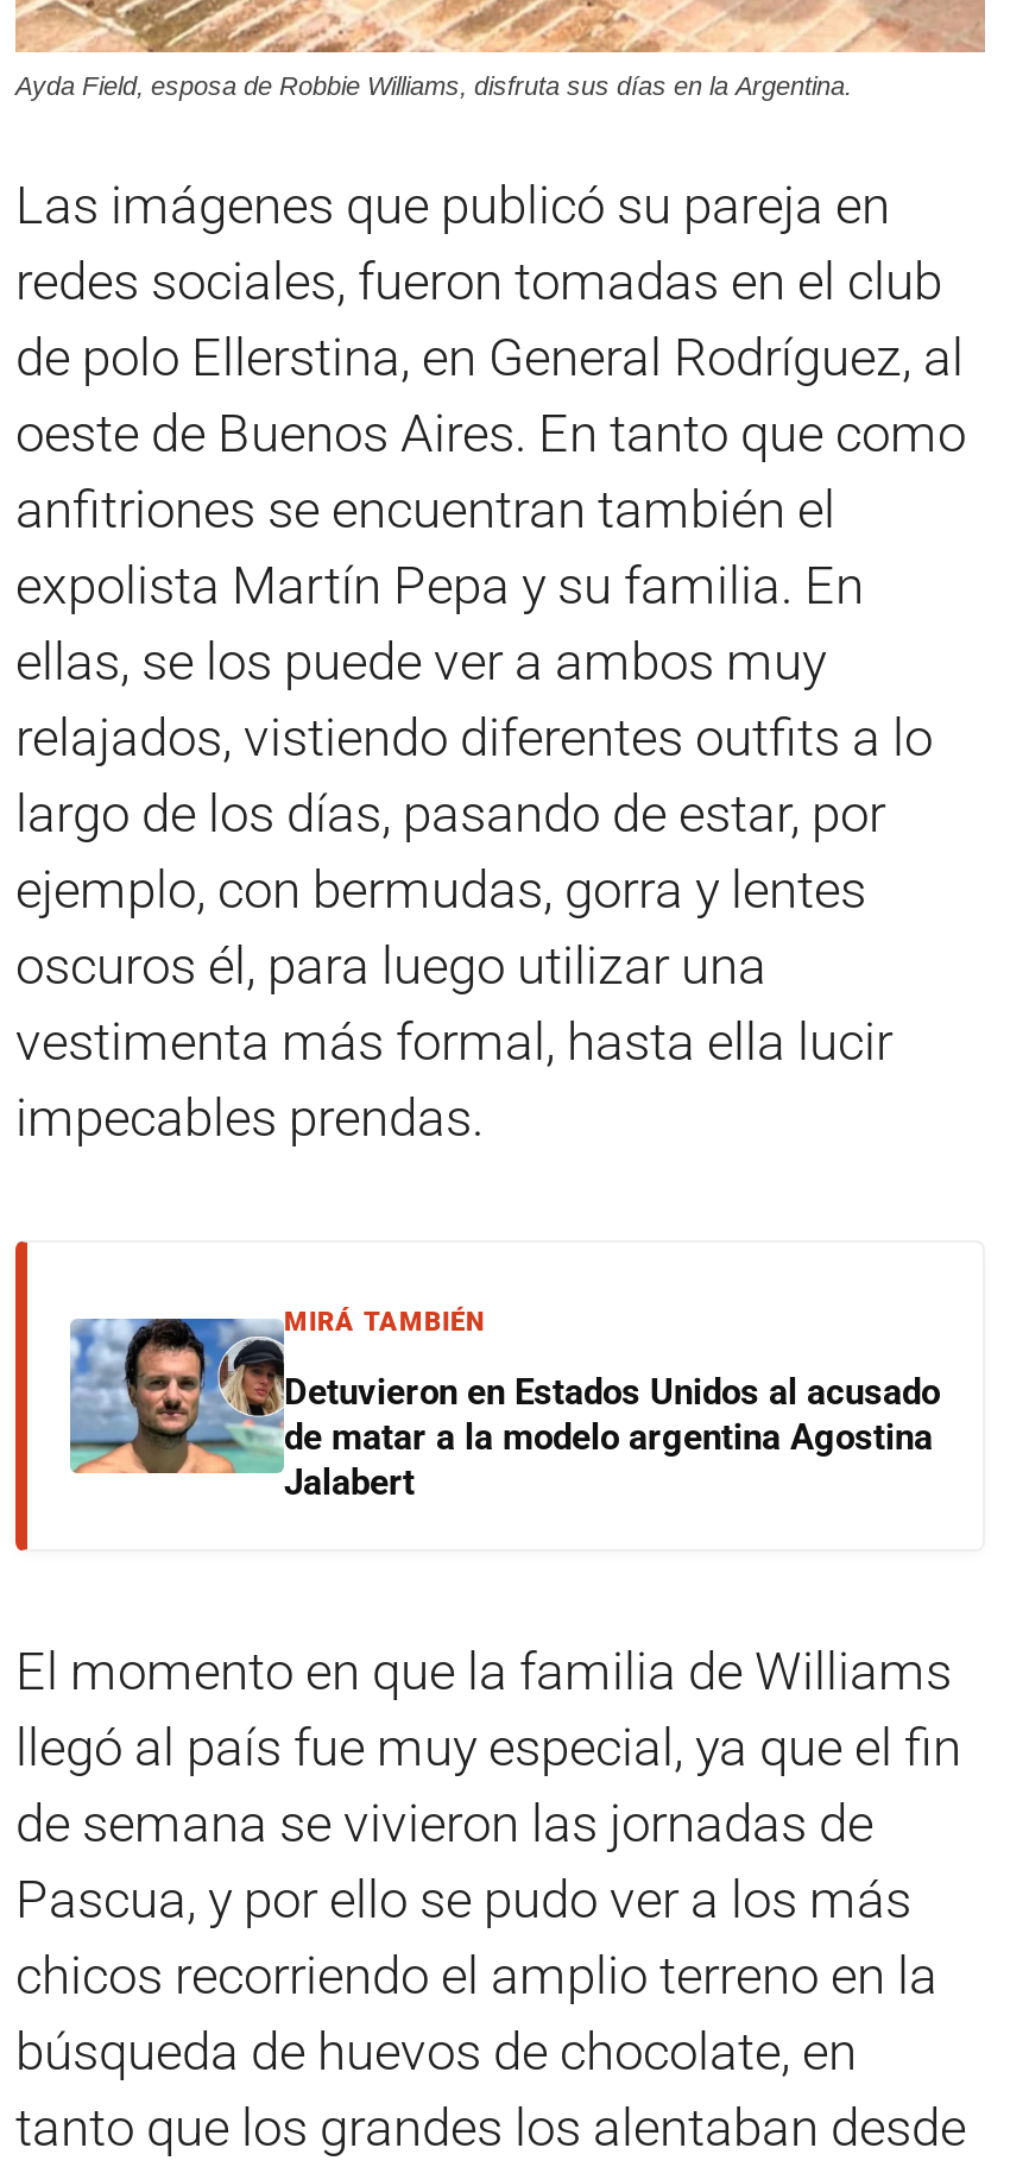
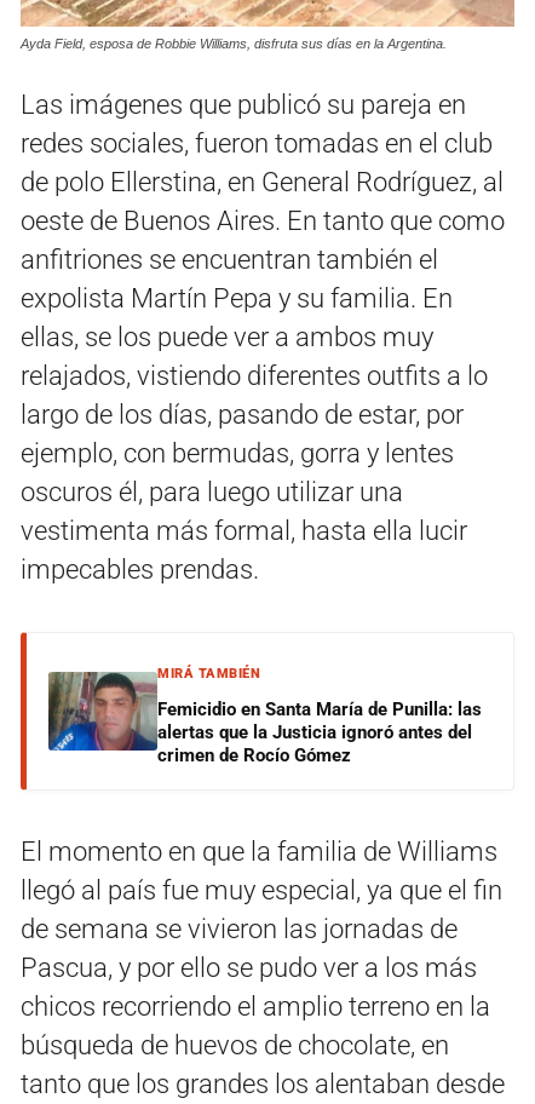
[68,1316,940,1505] [image] | Detuvieron en Estados Unidos al acusado | de matar a la modelo argentina Agostina | Jalabert -> [47,671,482,767] [image] | Femicidio en Santa María de Punilla: las | alertas que la Justicia ignoró antes del | crimen de Rocío Gómez

